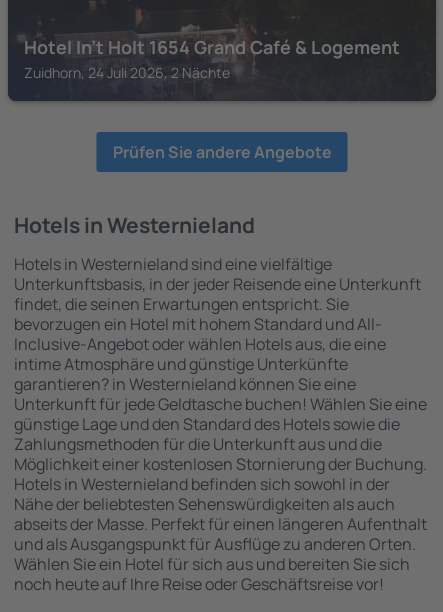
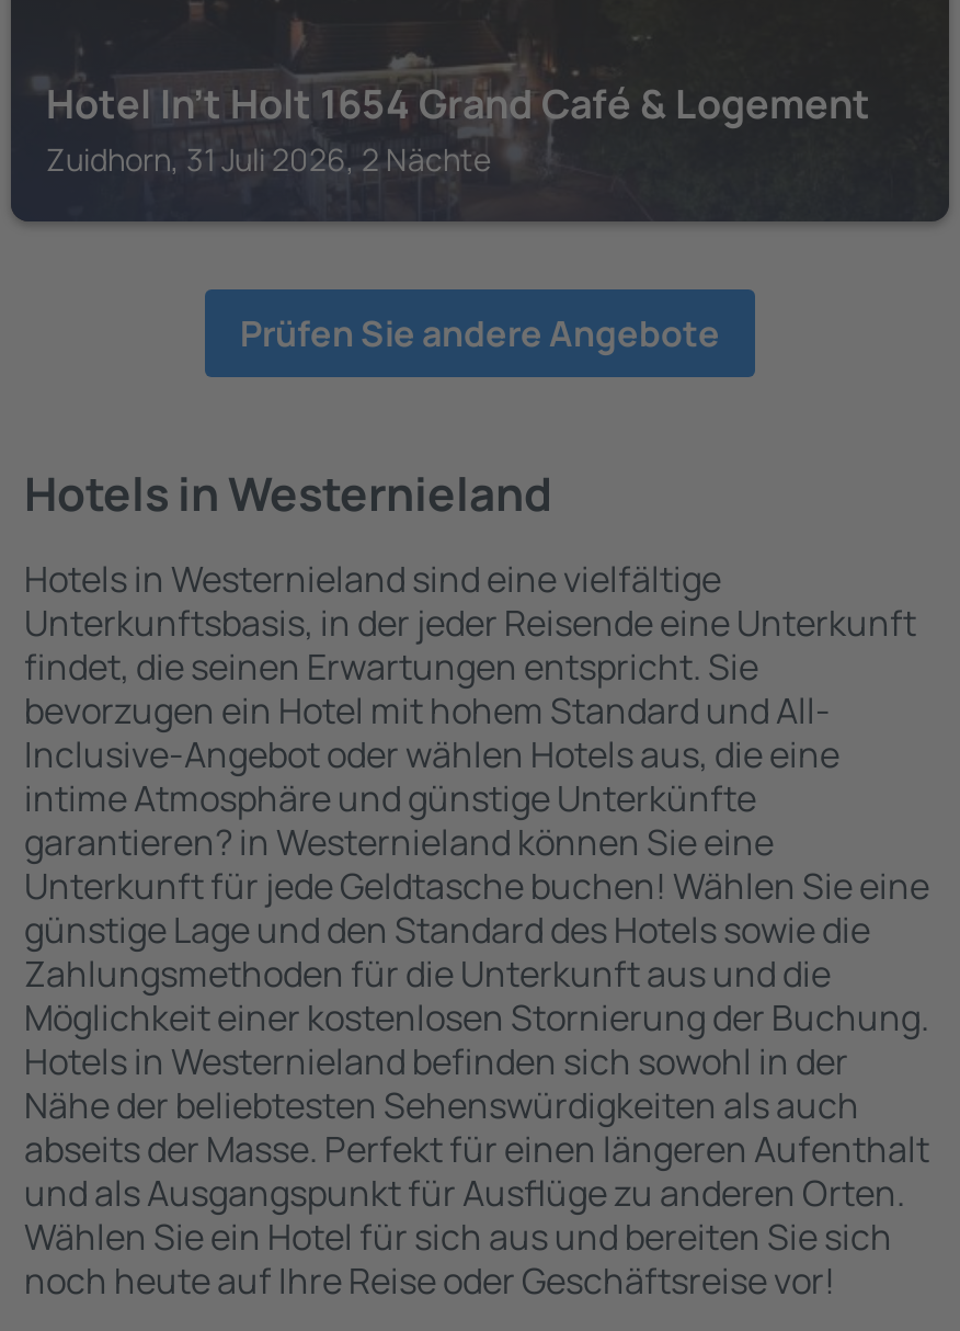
[24,63,230,82] Zuidhorn, 24 Juli 2026, 2 Nächte -> [46,138,491,180] Zuidhorn, 31 Juli 2026, 2 Nächte

